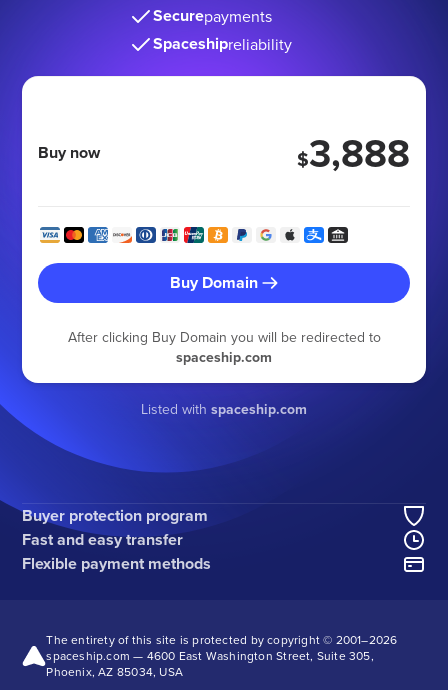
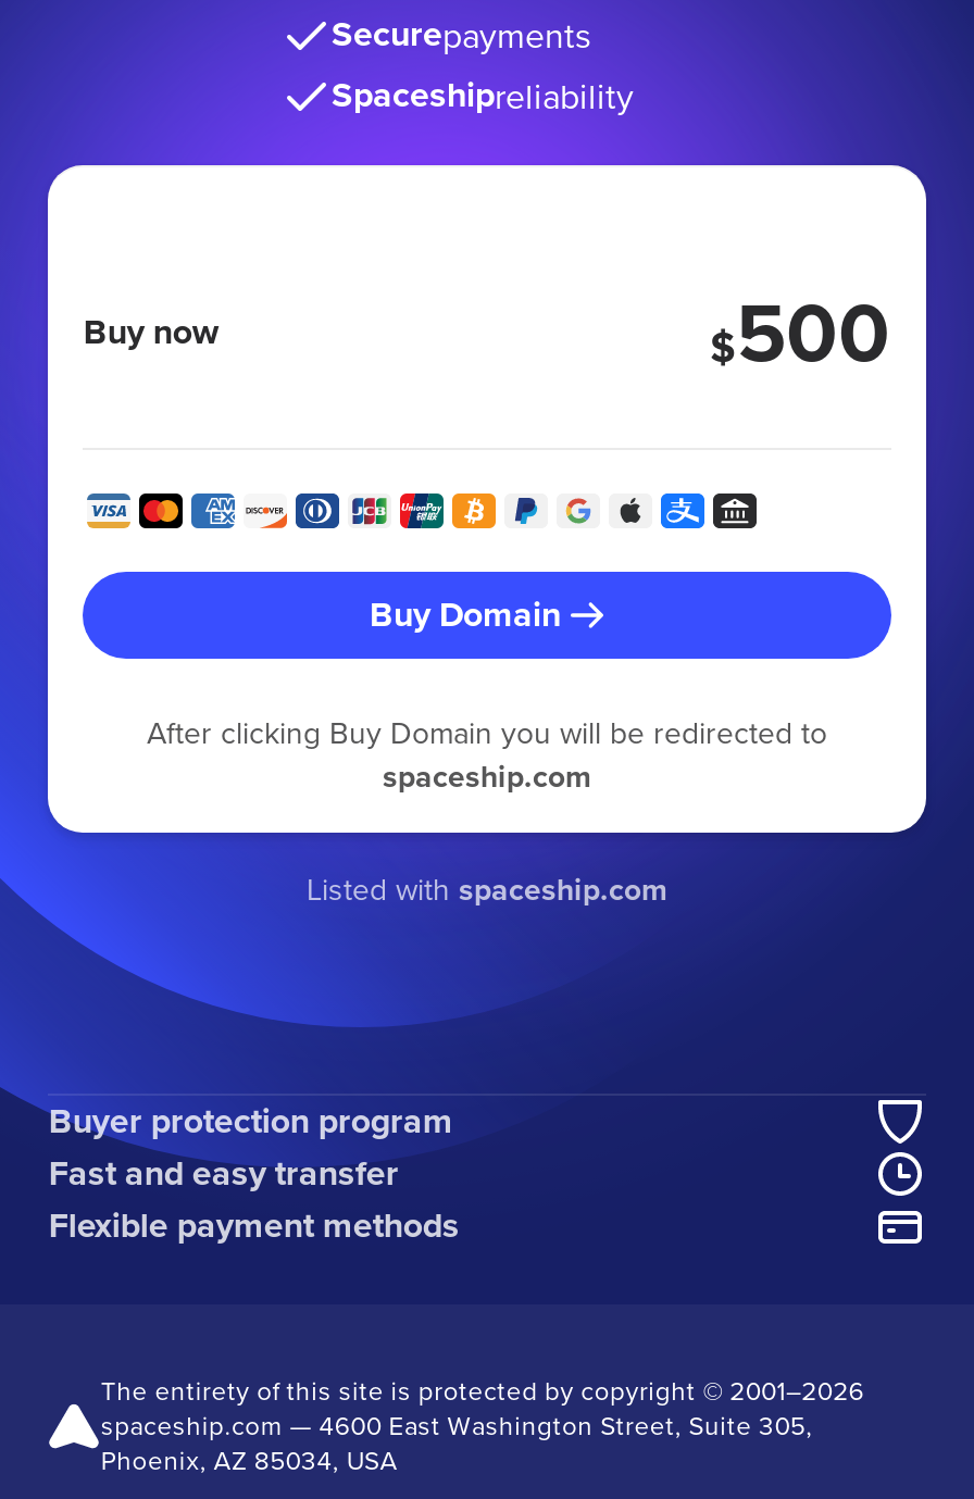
[297,125,410,180] $3,888 -> [710,272,891,391] $500

